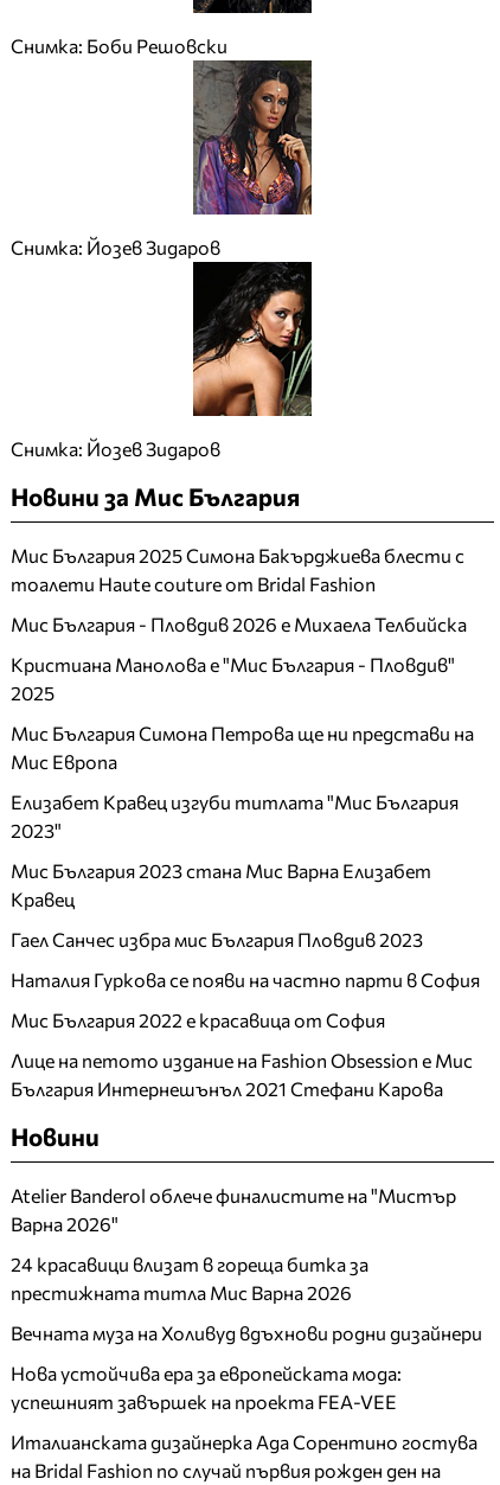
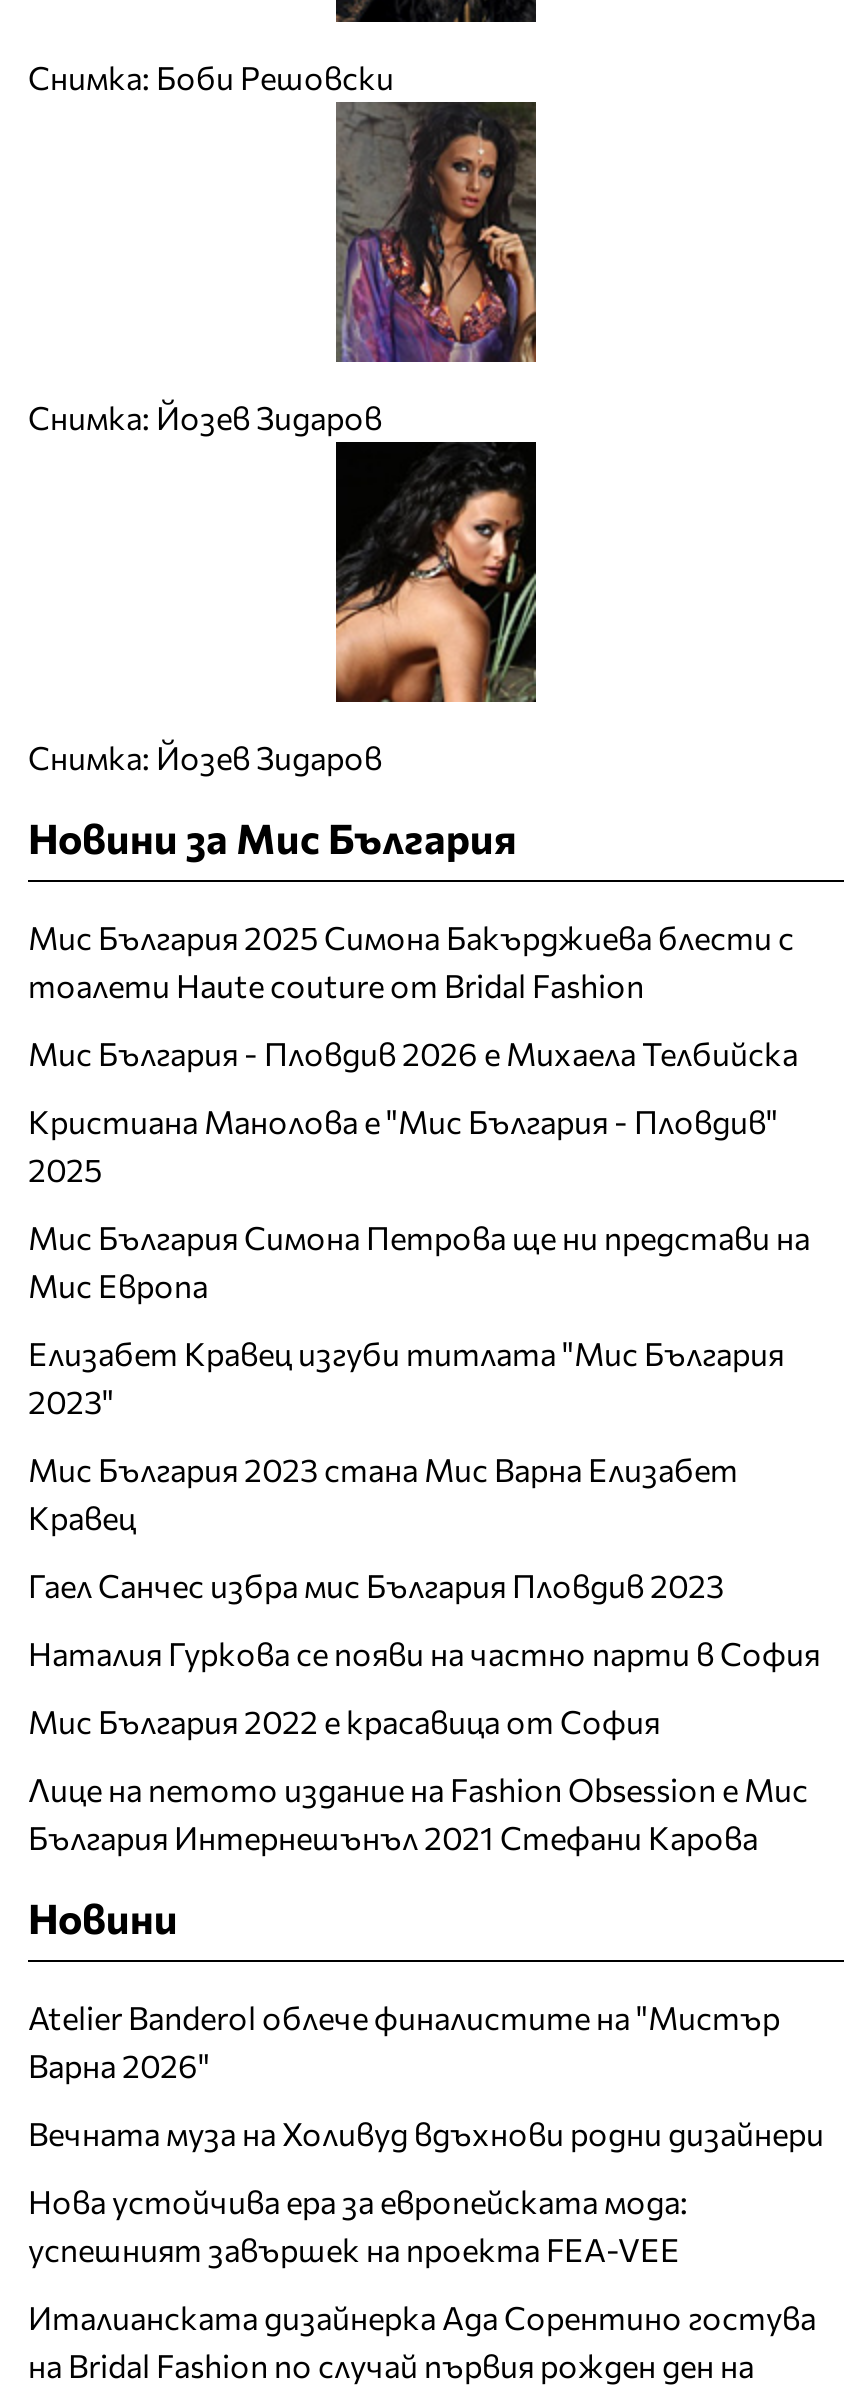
[11,1253,368,1304] 24 красавици влизат в гореща битка за | престижната титла Мис Варна 2026 -> none

